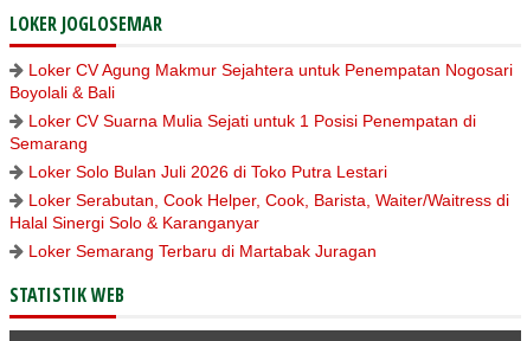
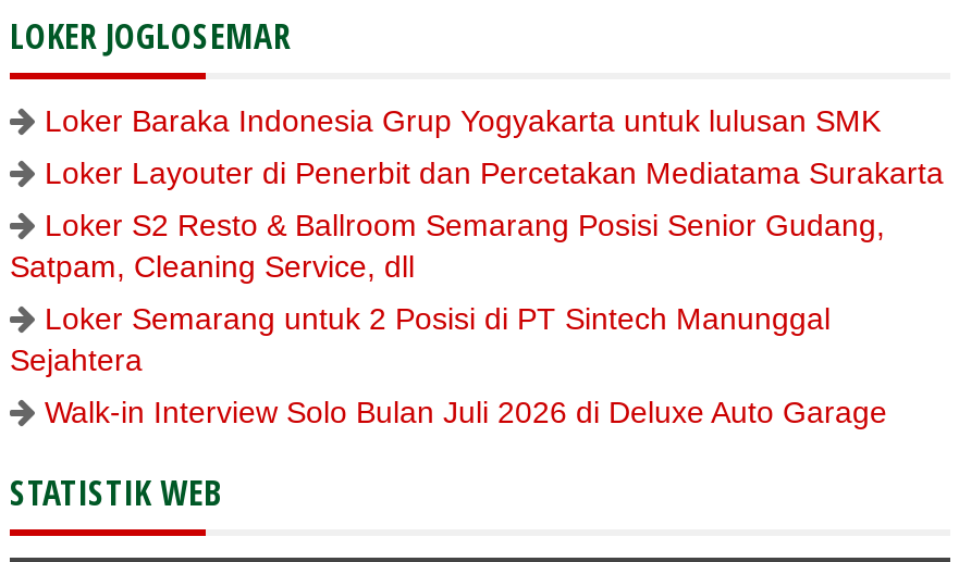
[9,60,513,102] Loker CV Agung Makmur Sejahtera untuk Penempatan Nogosari | Boyolali & Bali -> [45,103,881,138] Loker Baraka Indonesia Grup Yogyakarta untuk lulusan SMK
[9,111,476,153] Loker CV Suarna Mulia Sejati untuk 1 Posisi Penempatan di | Semarang -> [45,155,944,190] Loker Layouter di Penerbit dan Percetakan Mediatama Surakarta
[28,162,387,181] Loker Solo Bulan Juli 2026 di Toko Putra Lestari -> [10,208,885,284] Loker S2 Resto & Ballroom Semarang Posisi Senior Gudang, | Satpam, Cleaning Service, dll
[9,191,509,232] Loker Serabutan, Cook Helper, Cook, Barista, Waiter/Waitress di | Halal Sinergi Solo & Karanganyar -> [10,301,831,377] Loker Semarang untuk 2 Posisi di PT Sintech Manunggal | Sejahtera
[28,242,377,260] Loker Semarang Terbaru di Martabak Juragan -> [45,395,887,429] Walk-in Interview Solo Bulan Juli 2026 di Deluxe Auto Garage

